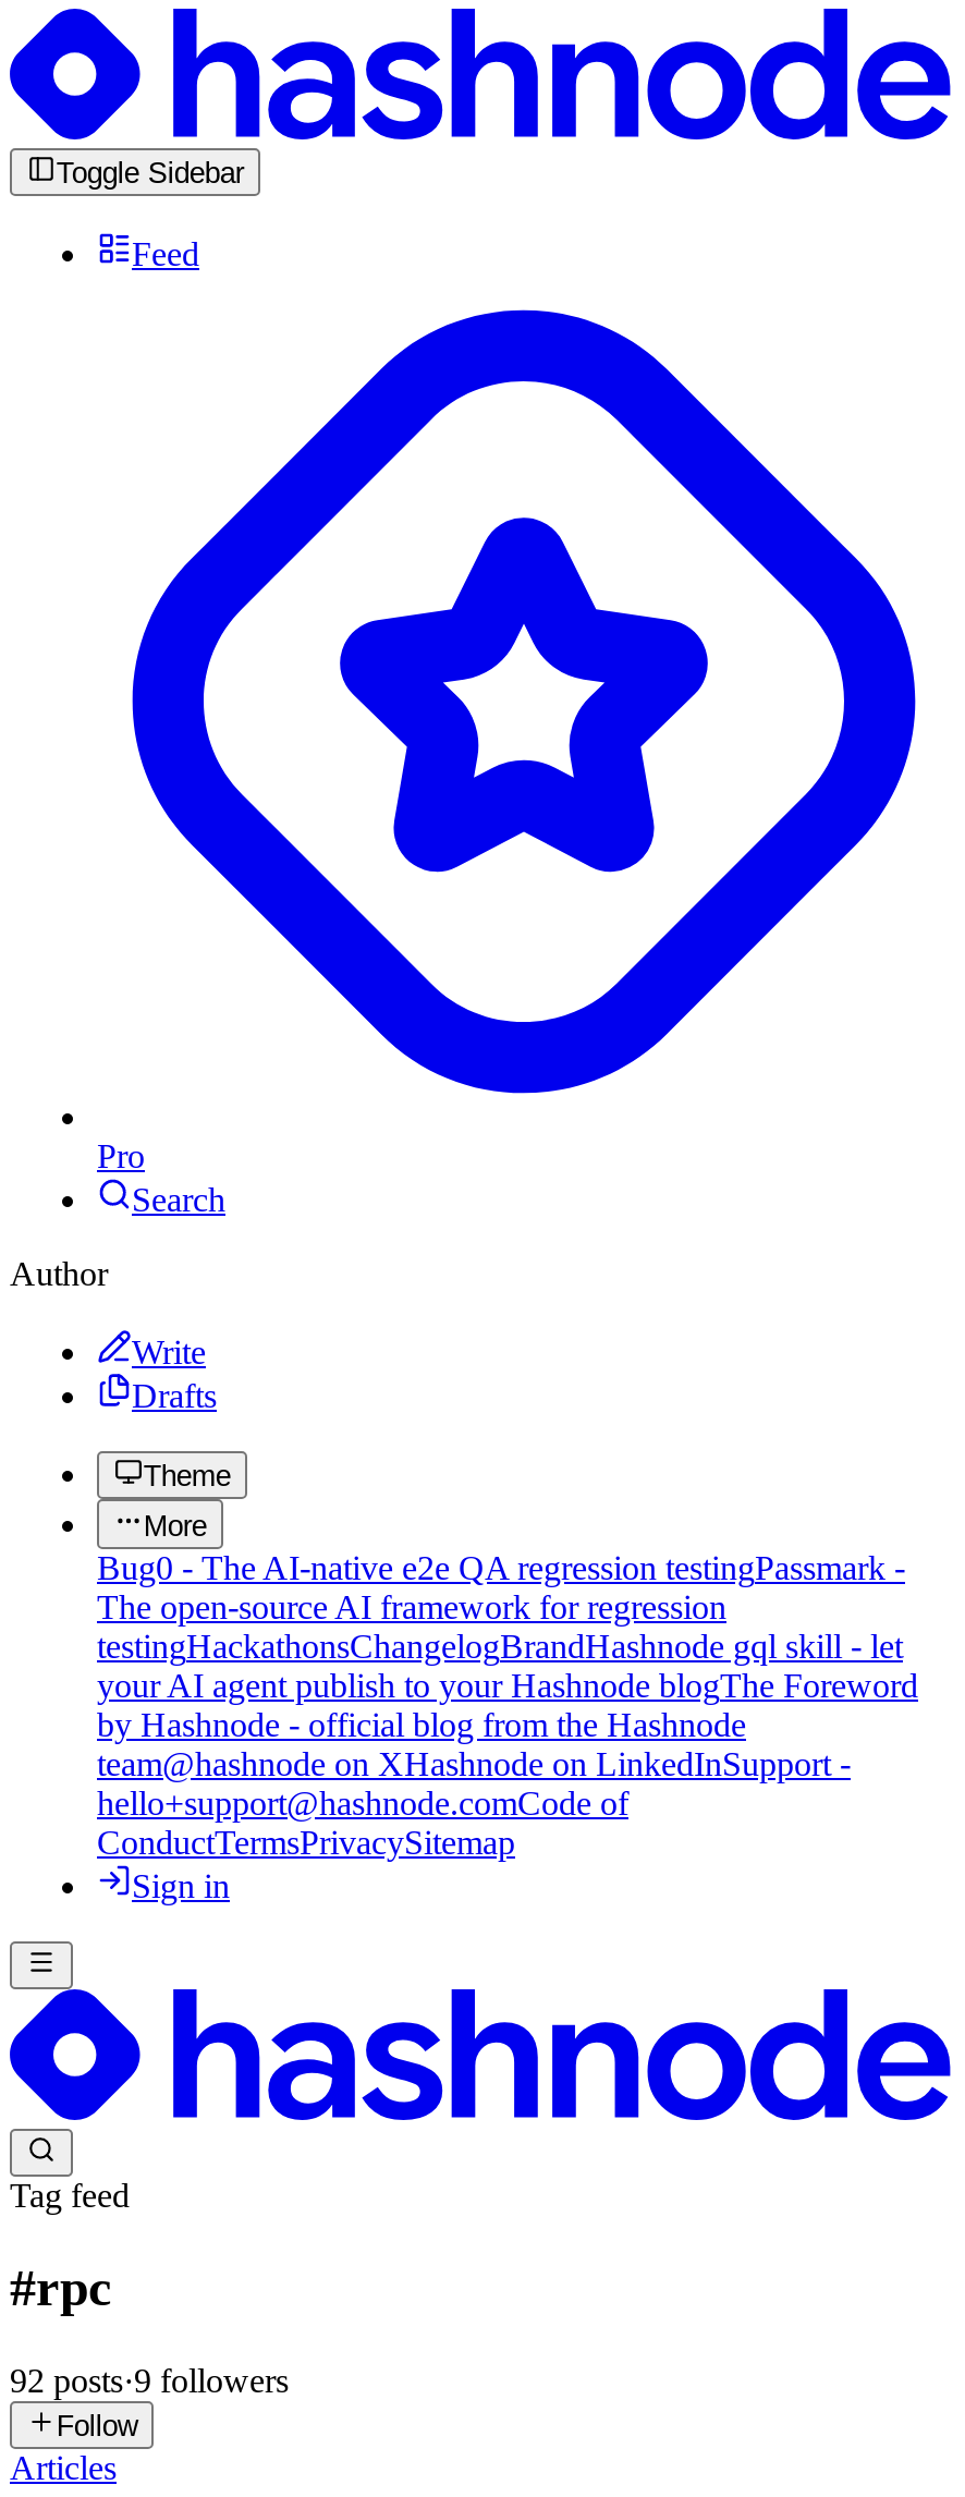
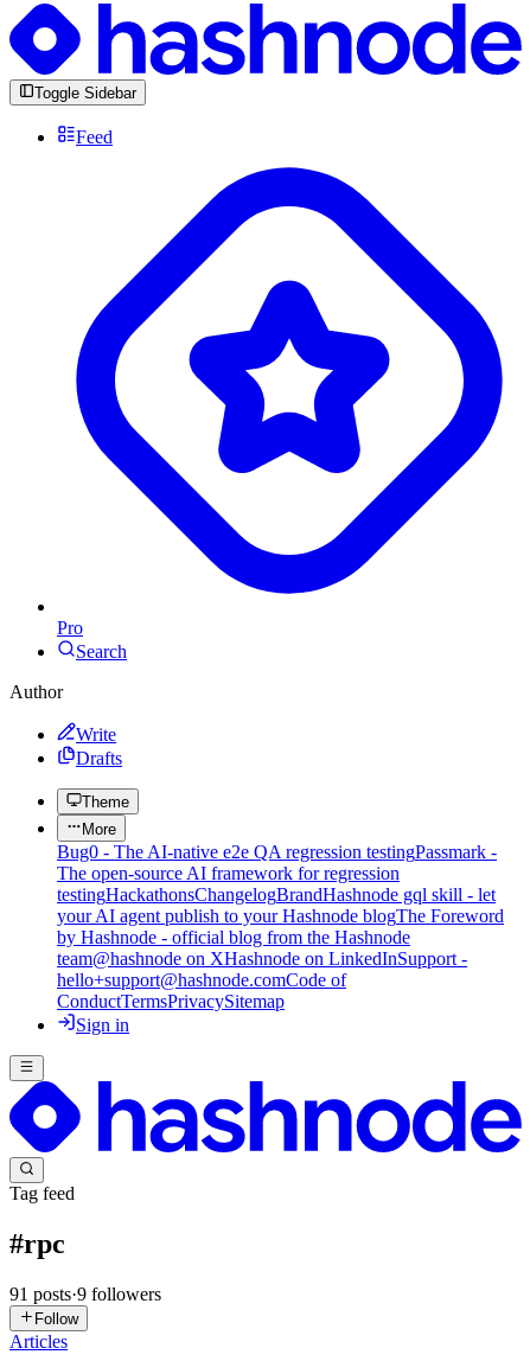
[10,2362,289,2399] 92 posts·9 followers -> [9,1284,161,1304] 91 posts·9 followers

